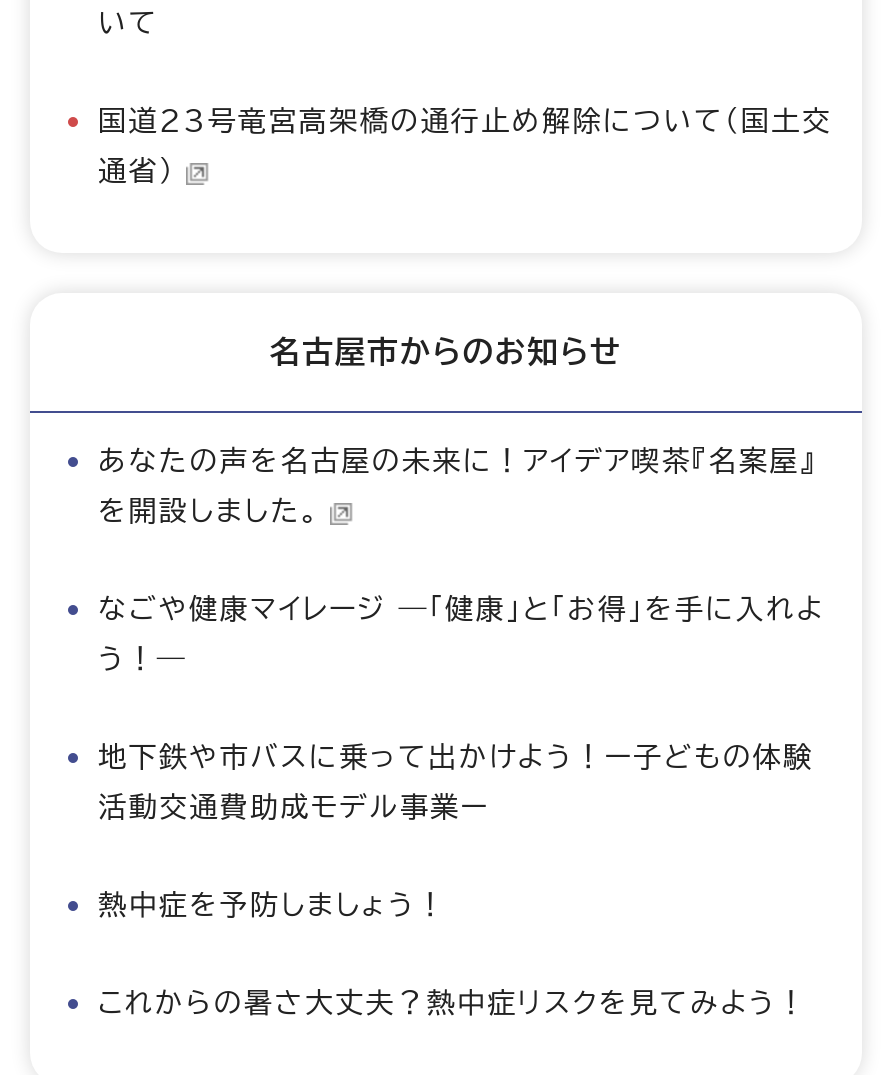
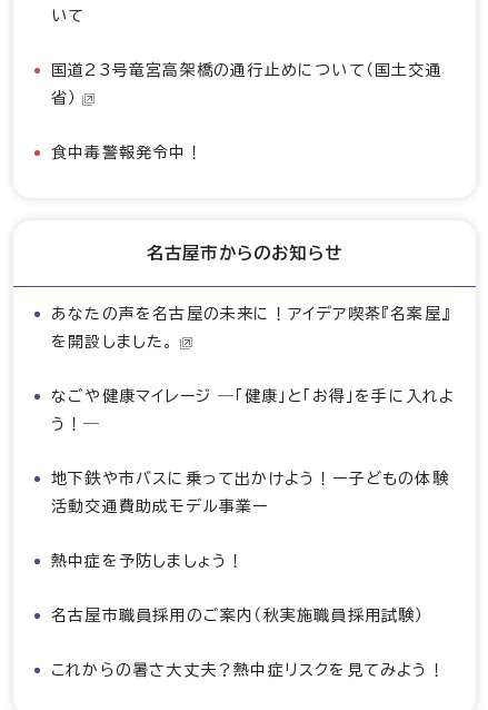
[98,108,832,186] 国道23号竜宮高架橋の通行止め解除について（国土交 | 通省） -> [51,63,442,161] 国道23号竜宮高架橋の通行止めについて（国土交通 | 省） | 食中毒警報発令中！
none -> [51,608,424,624] 名古屋市職員採用のご案内（秋実施職員採用試験）

